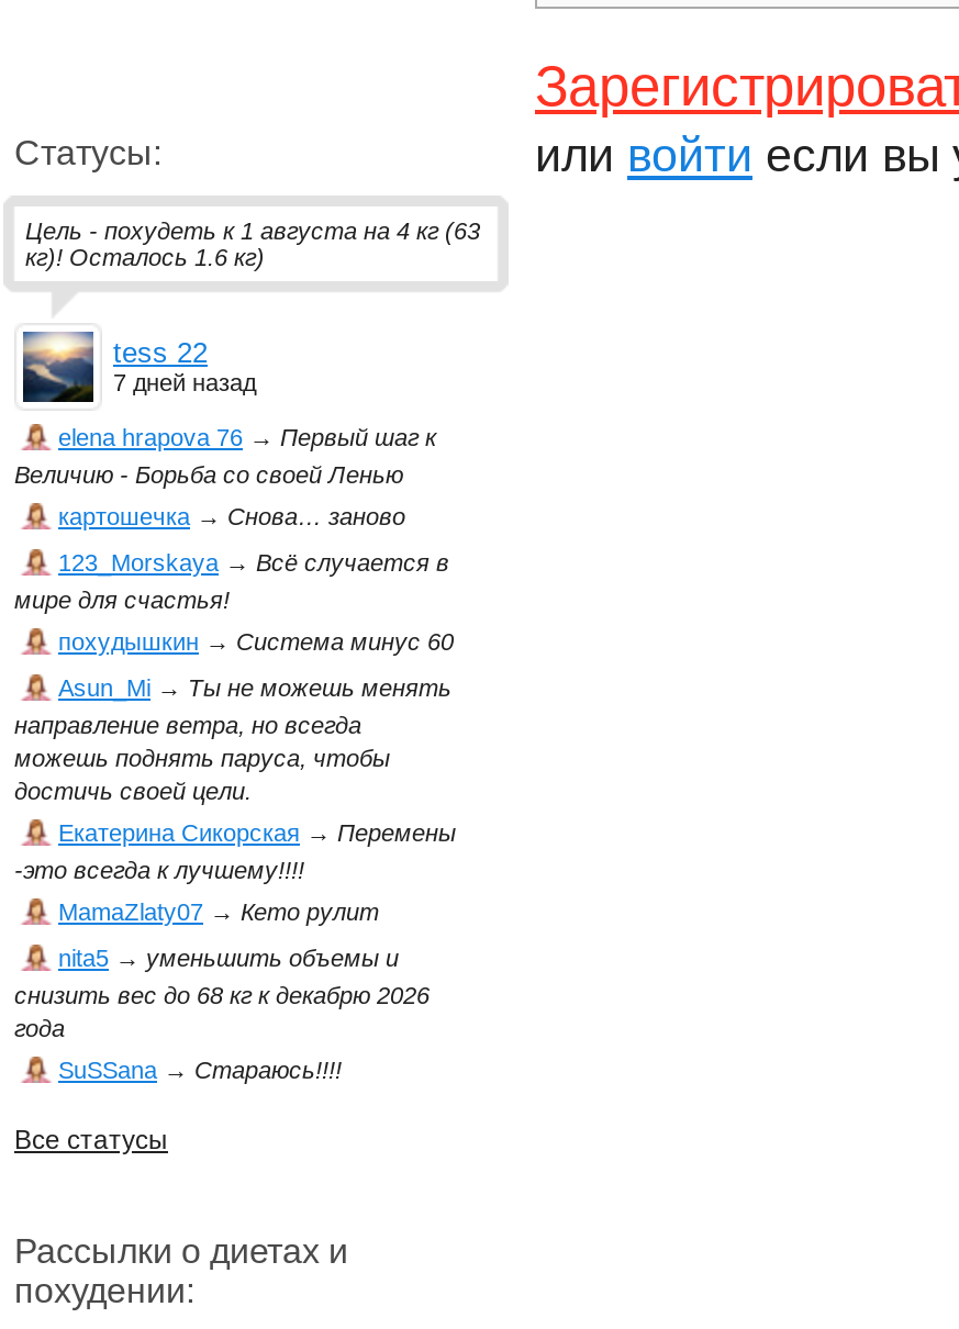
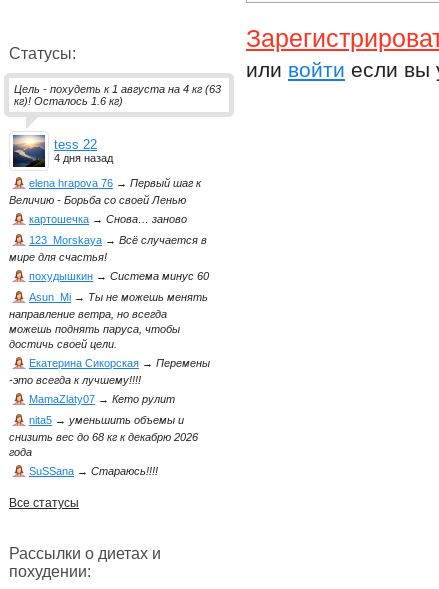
[113,370,256,397] 7 дней назад -> [54,152,113,164] 4 дня назад

